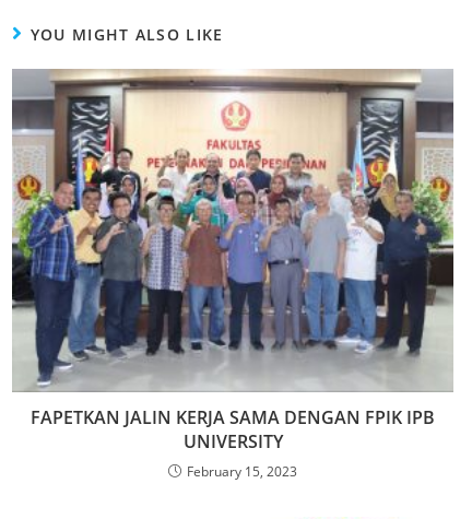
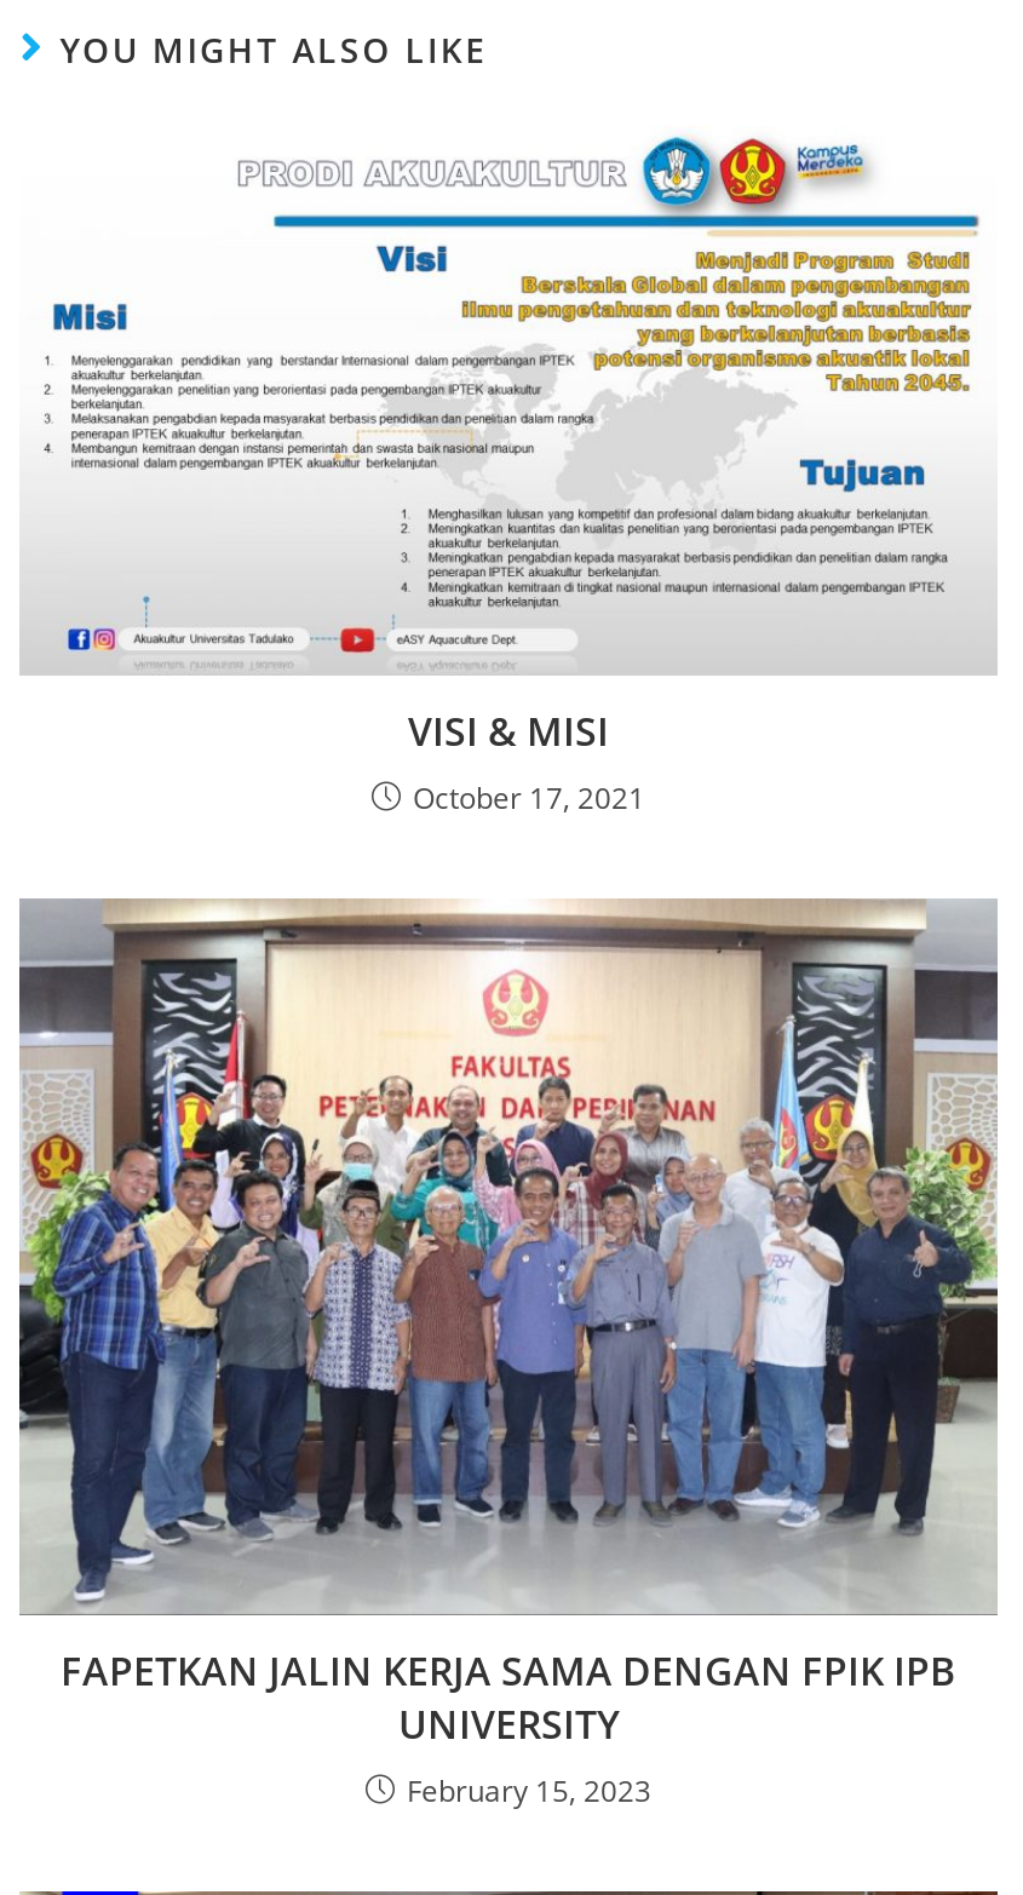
none -> [19,133,995,818] [image] | VISI & MISI | October 17, 2021

